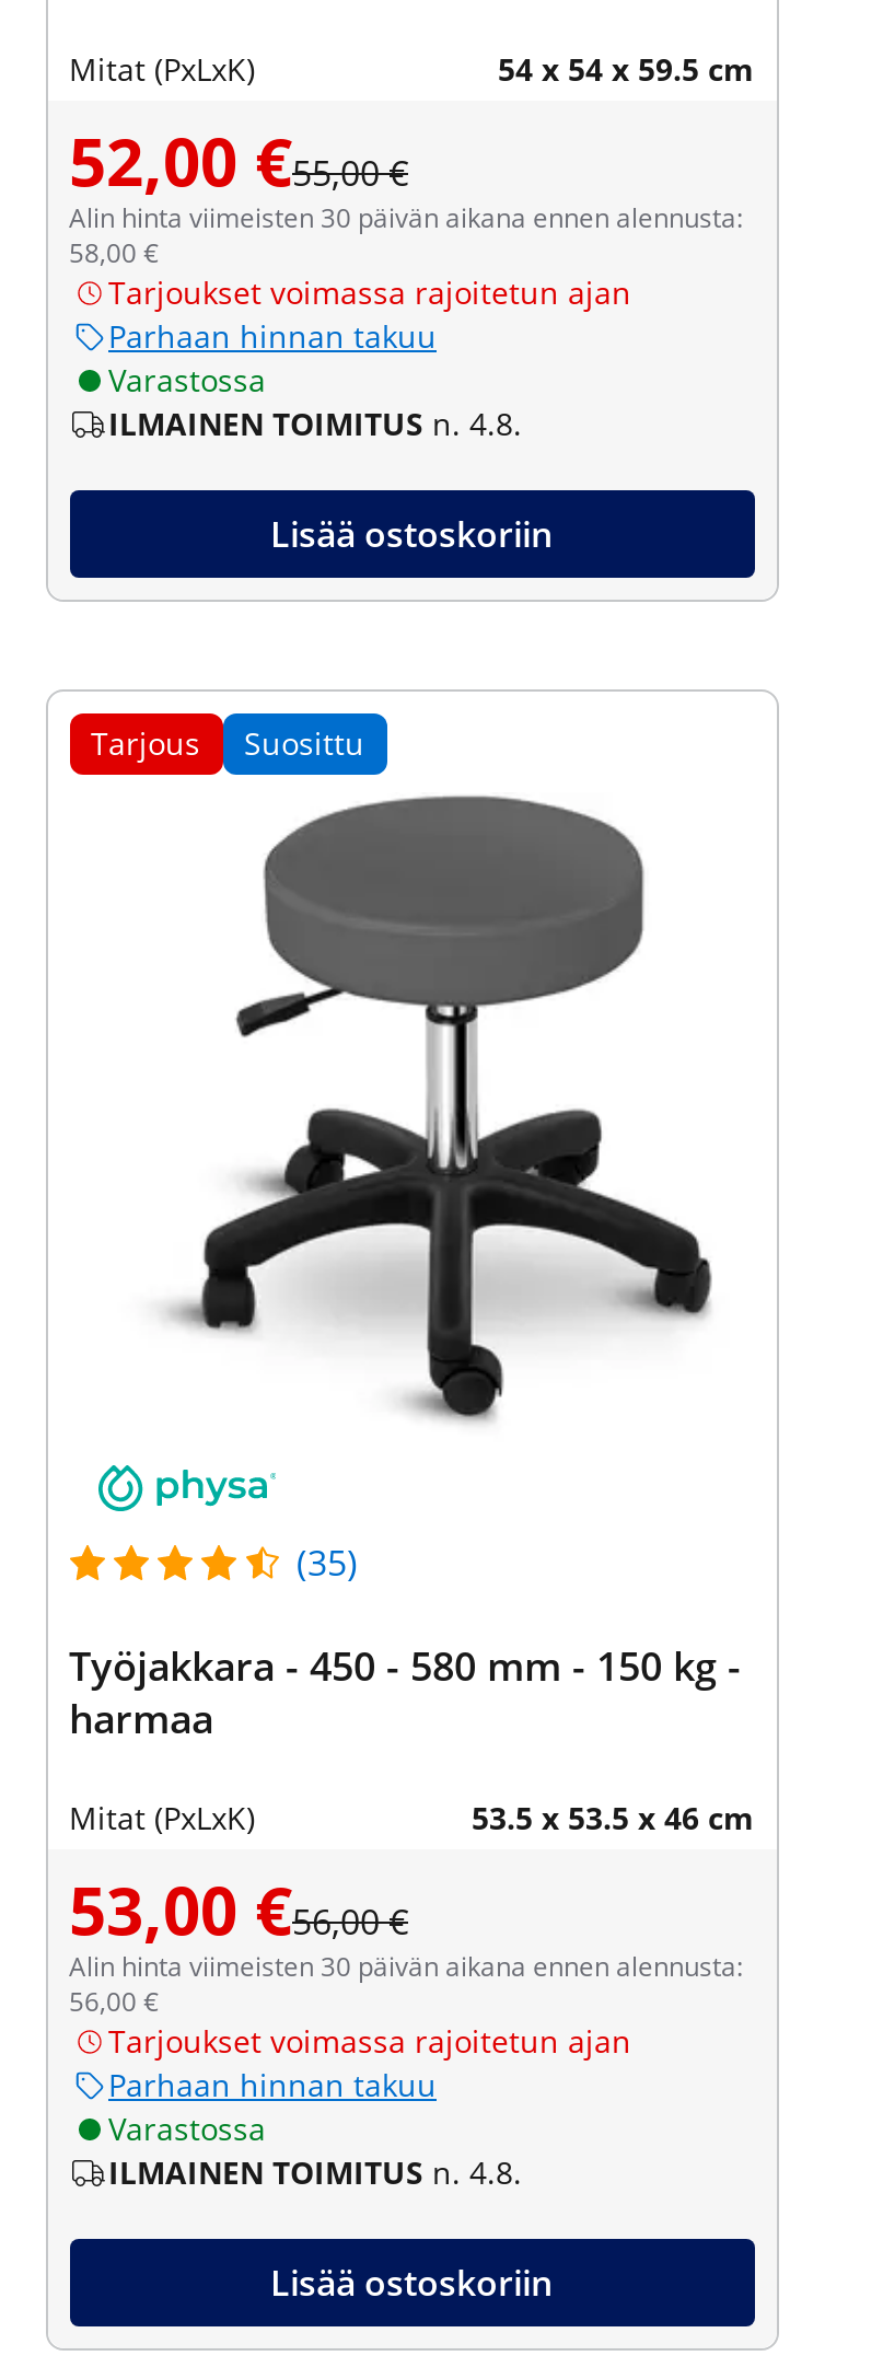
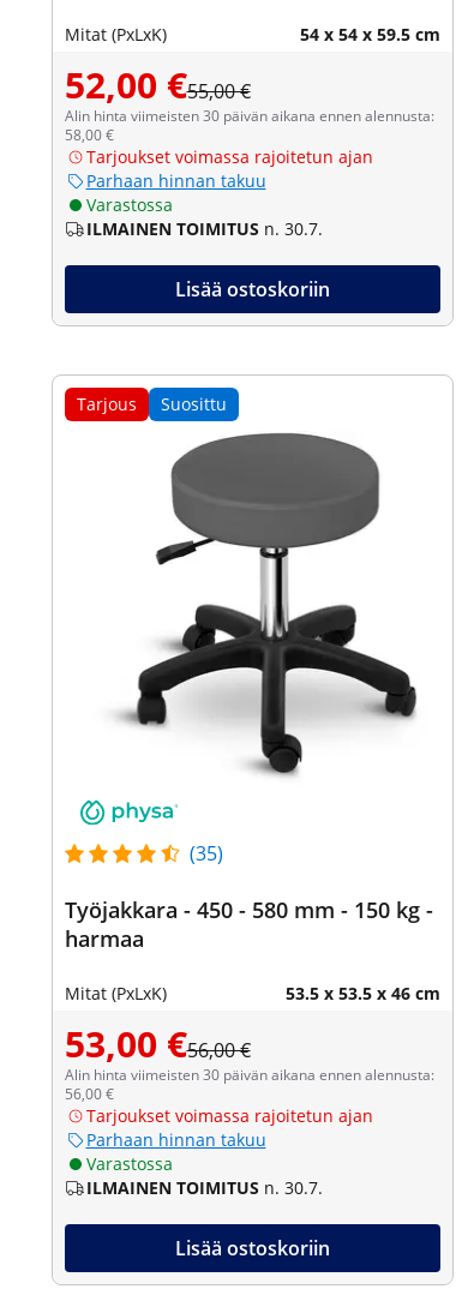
[108,402,522,443] ILMAINEN TOIMITUS n. 4.8. -> [86,217,322,240] ILMAINEN TOIMITUS n. 30.7.
[108,2150,522,2192] ILMAINEN TOIMITUS n. 4.8. -> [86,1176,322,1199] ILMAINEN TOIMITUS n. 30.7.

